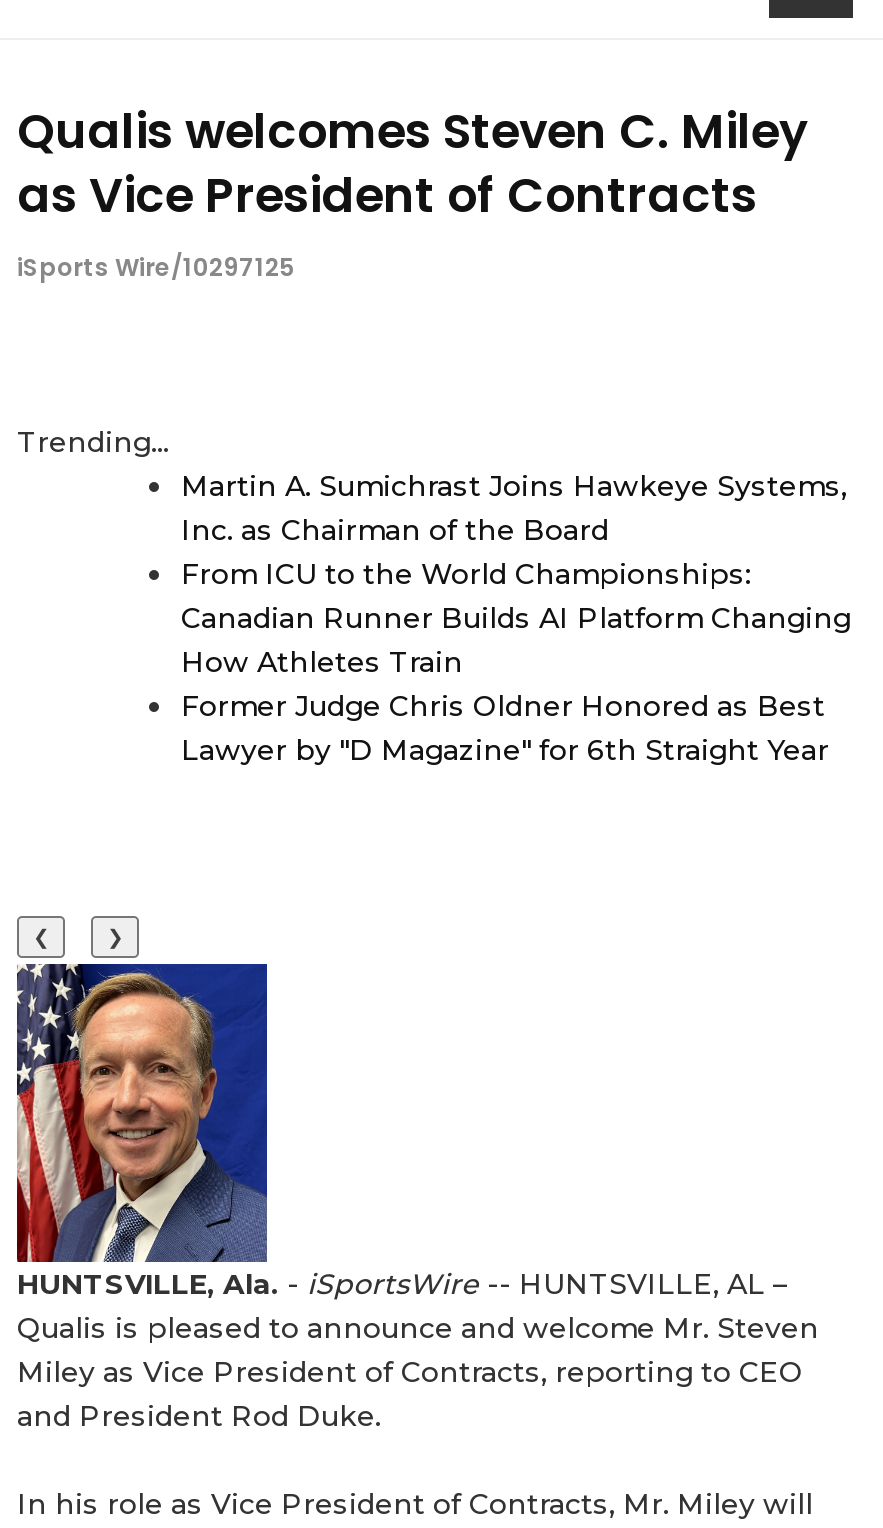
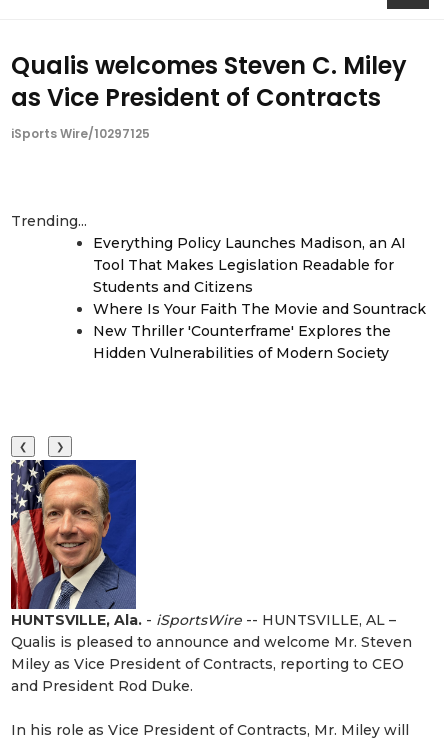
[181,468,851,768] Martin A. Sumichrast Joins Hawkeye Systems, | Inc. as Chairman of the Board | From ICU to the World Championships: | Canadian Runner Builds AI Platform Changing | How Athletes Train | Former Judge Chris Oldner Honored as Best | Lawyer by "D Magazine" for 6th Straight Year -> [93,234,426,362] Everything Policy Launches Madison, an AI | Tool That Makes Legislation Readable for | Students and Citizens | Where Is Your Faith The Movie and Sountrack | New Thriller 'Counterframe' Explores the | Hidden Vulnerabilities of Modern Society

